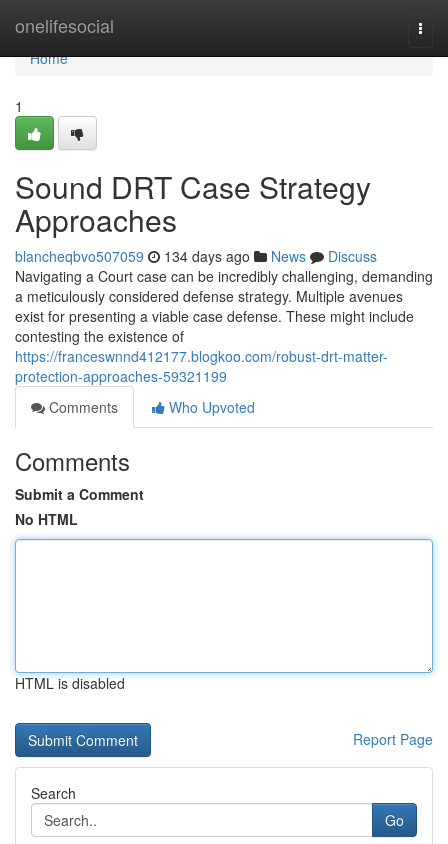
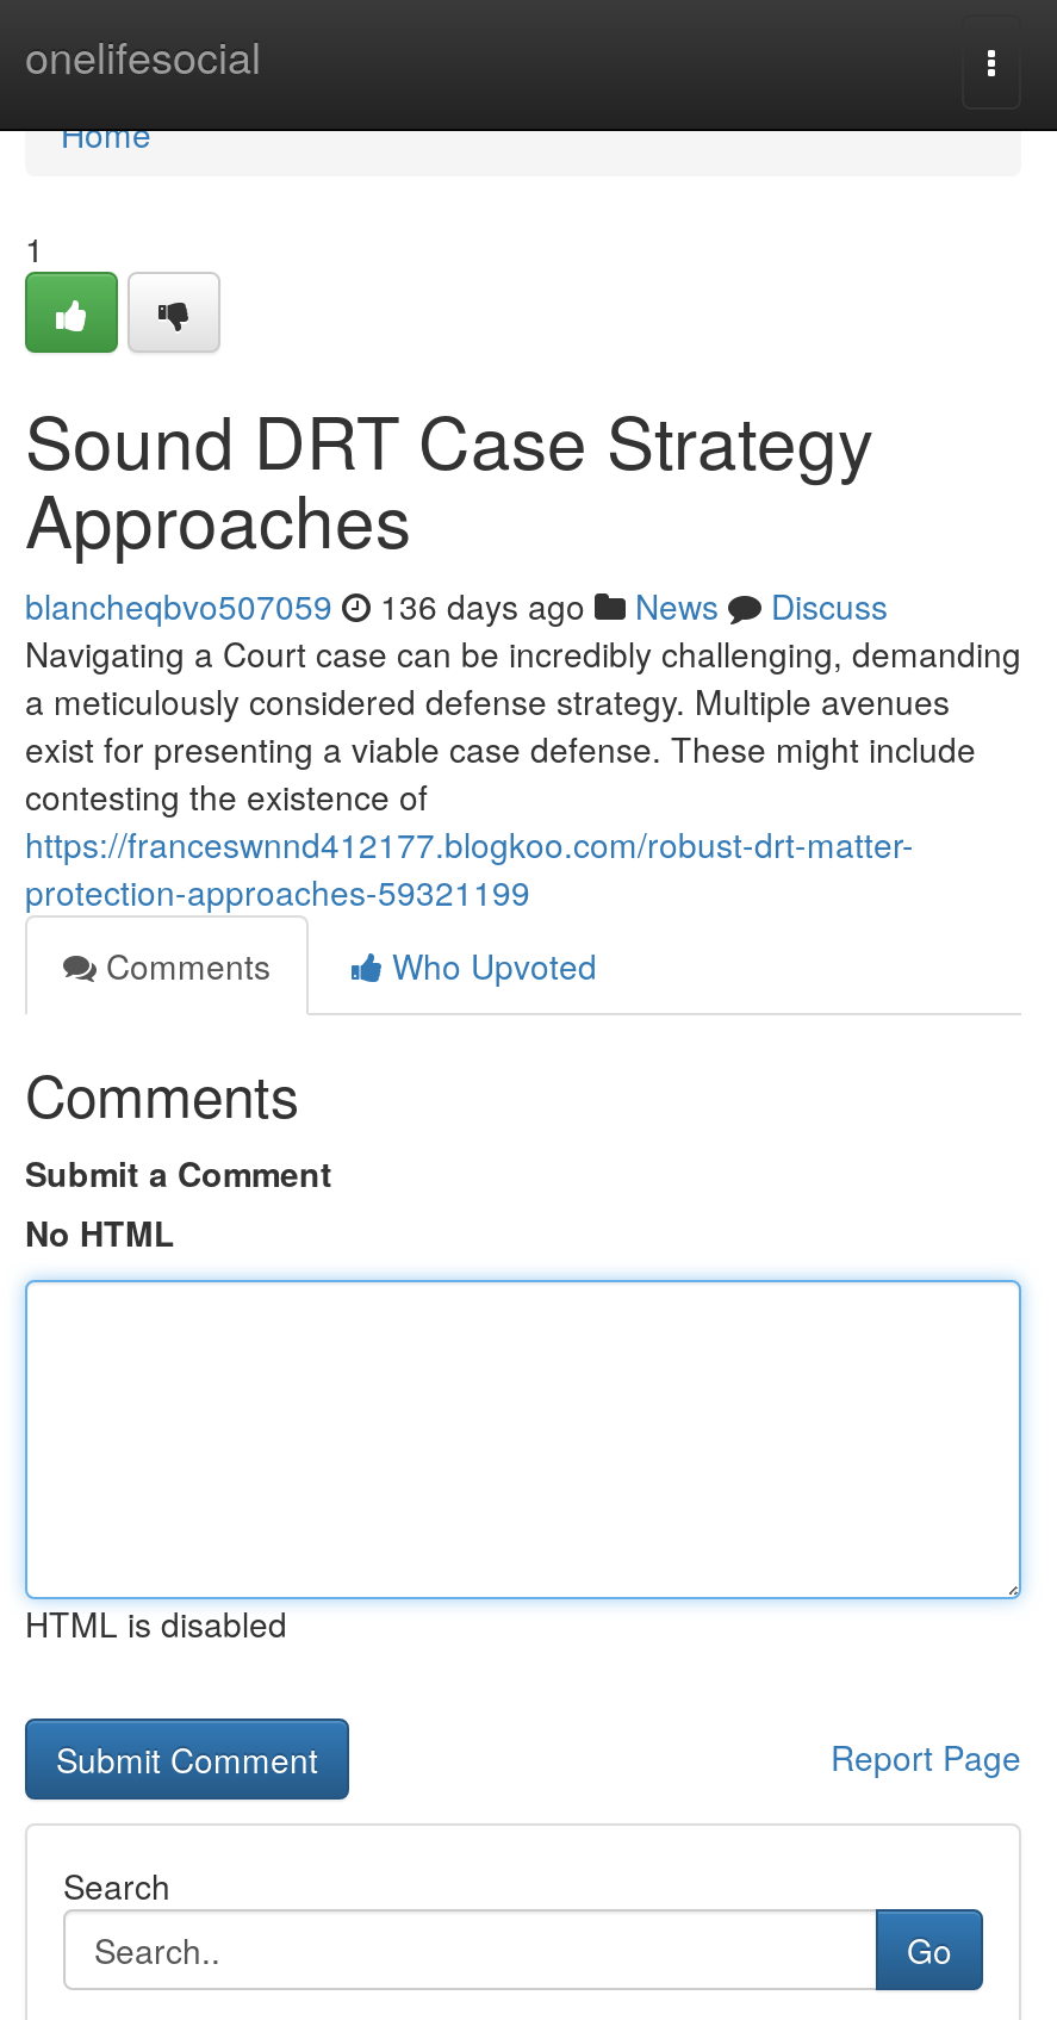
[15,246,377,266] blancheqbvo507059 134 days ago News Discuss -> [25,582,888,629] blancheqbvo507059 136 days ago News Discuss

